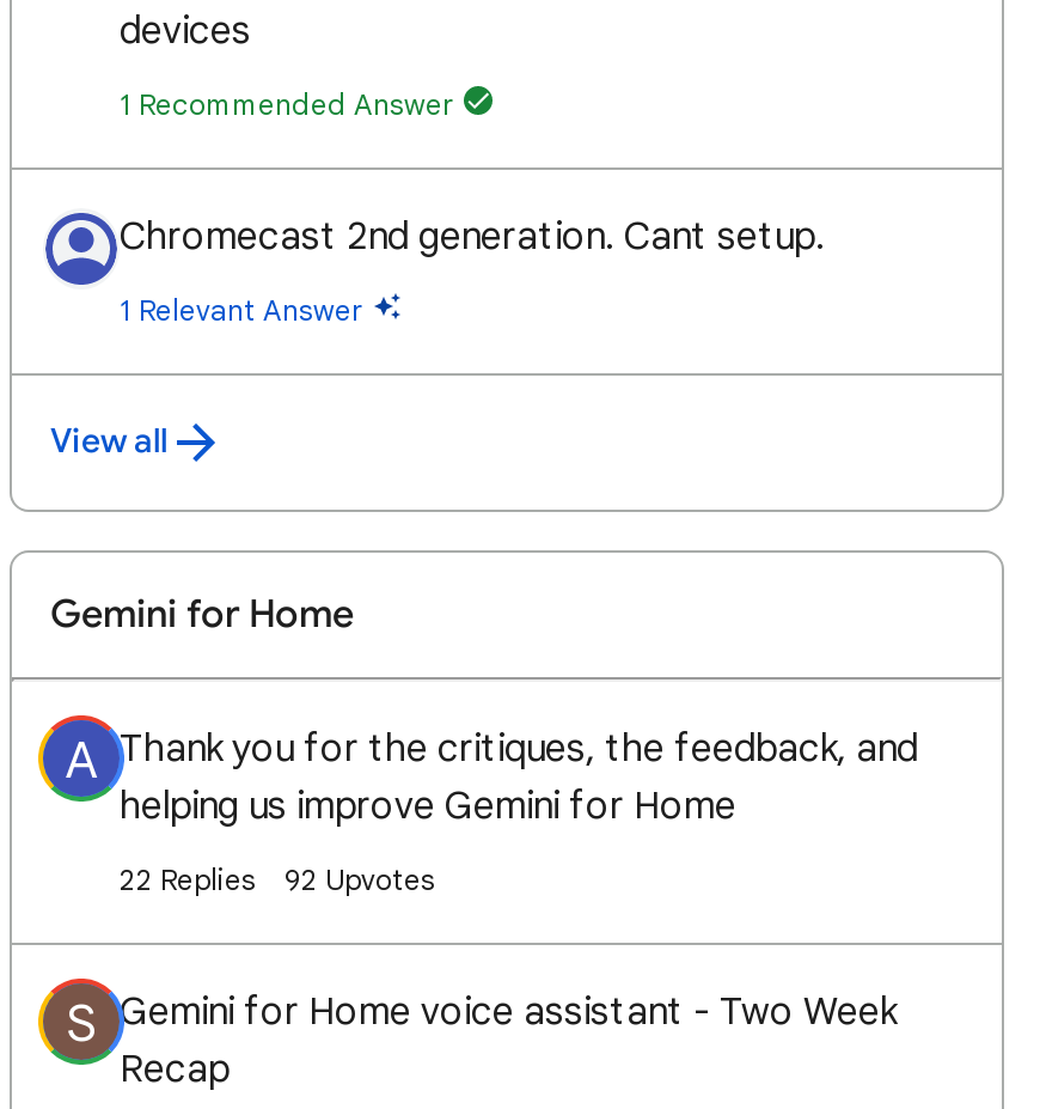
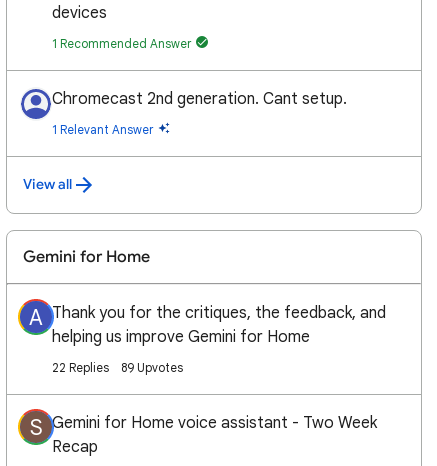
[120,861,435,897] 22 Replies 92 Upvotes -> [52,360,183,375] 22 Replies 89 Upvotes

